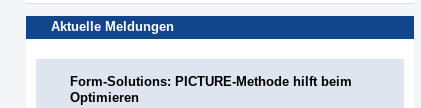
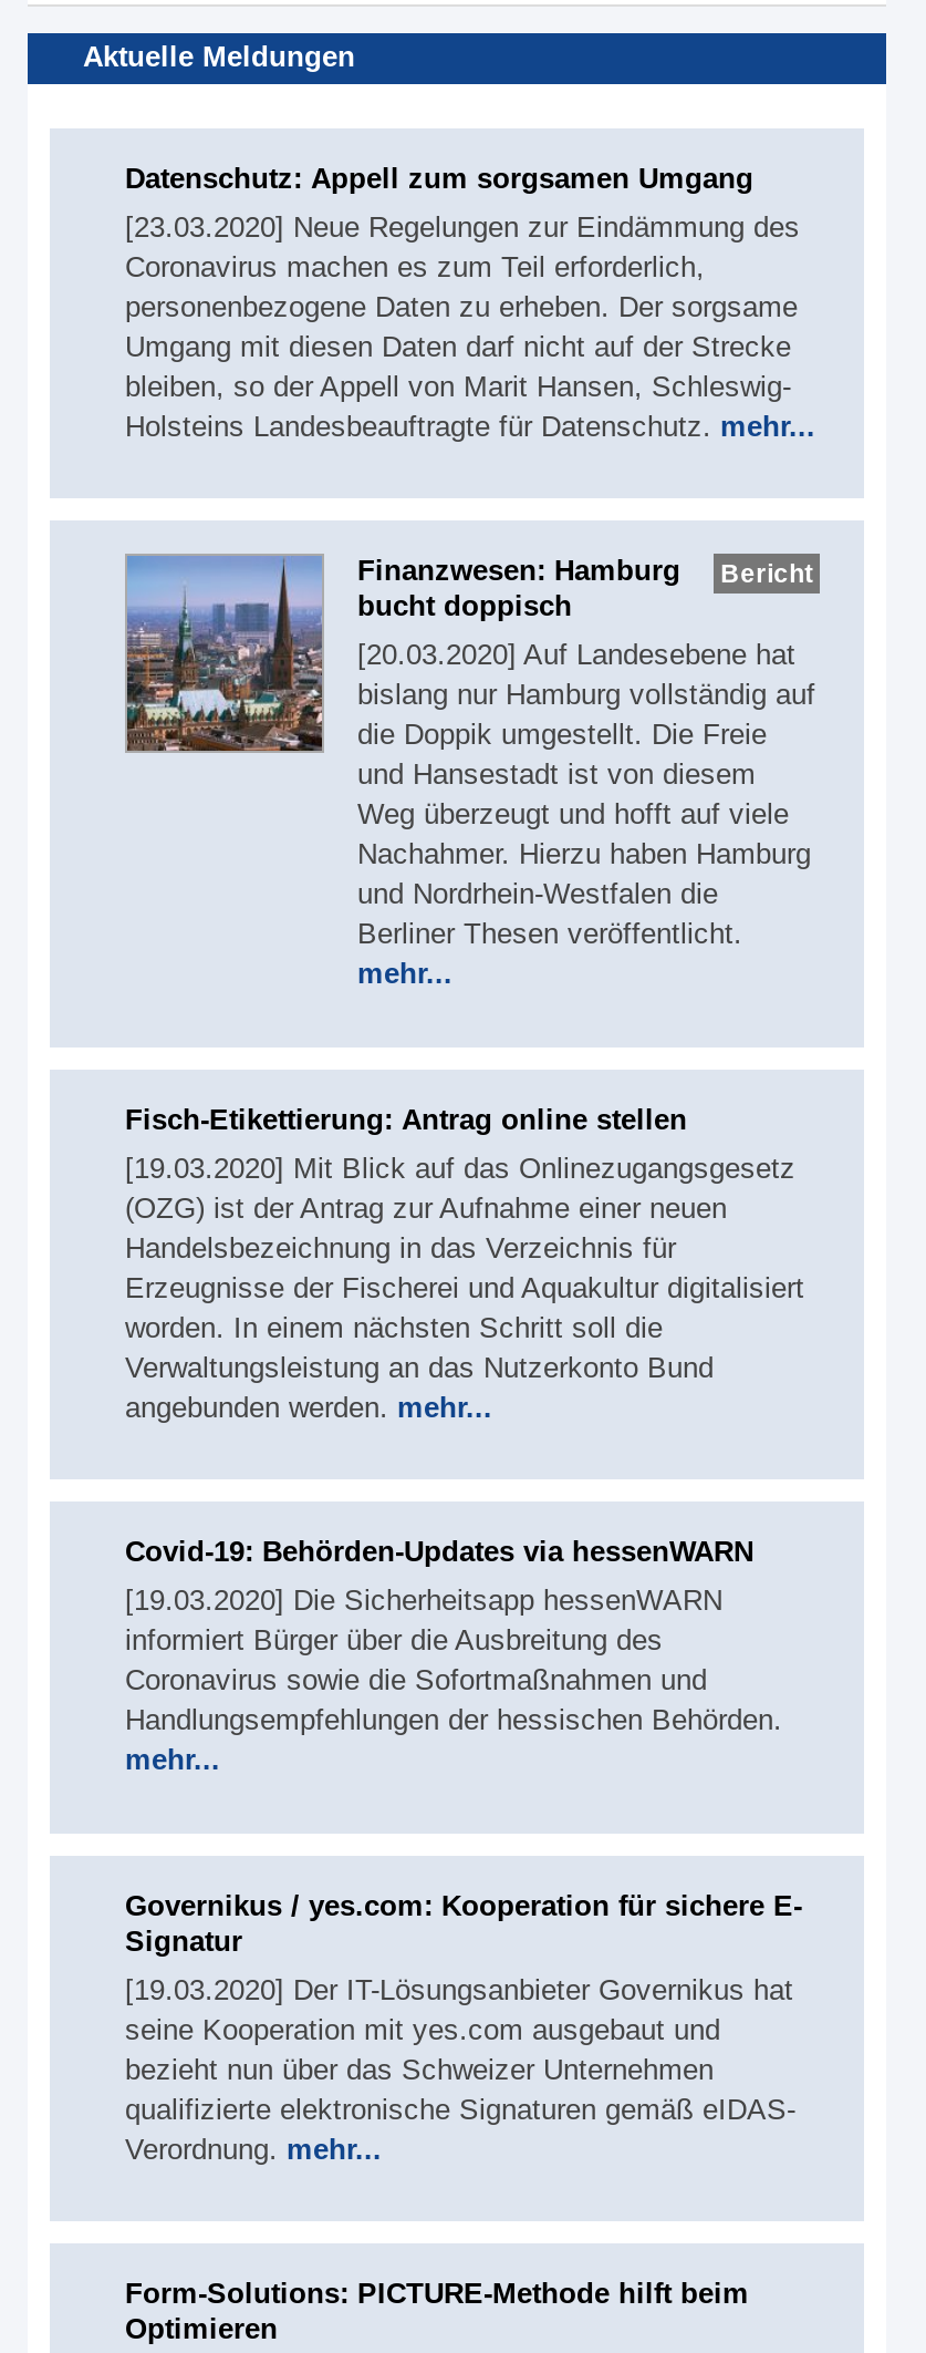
none -> [123,554,815,990] [image] | Bericht | Finanzwesen: Hamburg | bucht doppisch | [20.03.2020] Auf Landesebene hat | bislang nur Hamburg vollständig auf | die Doppik umgestellt. Die Freie | und Hansestadt ist von diesem | Weg überzeugt und hofft auf viele | Nachahmer. Hierzu haben Hamburg | und Nordrhein-Westfalen die | Berliner Thesen veröffentlicht. | mehr...
none -> [125,161,815,442] Datenschutz: Appell zum sorgsamen Umgang | [23.03.2020] Neue Regelungen zur Eindämmung des | Coronavirus machen es zum Teil erforderlich, | personenbezogene Daten zu erheben. Der sorgsame | Umgang mit diesen Daten darf nicht auf der Strecke | bleiben, so der Appell von Marit Hansen, Schleswig- | Holsteins Landesbeauftragte für Datenschutz. mehr...
none -> [125,1102,804,1423] Fisch-Etikettierung: Antrag online stellen | [19.03.2020] Mit Blick auf das Onlinezugangsgesetz | (OZG) ist der Antrag zur Aufnahme einer neuen | Handelsbezeichnung in das Verzeichnis für | Erzeugnisse der Fischerei und Aquakultur digitalisiert | worden. In einem nächsten Schritt soll die | Verwaltungsleistung an das Nutzerkonto Bund | angebunden werden. mehr...
none -> [125,1535,782,1776] Covid-19: Behörden-Updates via hessenWARN | [19.03.2020] Die Sicherheitsapp hessenWARN | informiert Bürger über die Ausbreitung des | Coronavirus sowie die Sofortmaßnahmen und | Handlungsempfehlungen der hessischen Behörden. | mehr...
none -> [125,1888,802,2165] Governikus / yes.com: Kooperation für sichere E- | Signatur | [19.03.2020] Der IT-Lösungsanbieter Governikus hat | seine Kooperation mit yes.com ausgebaut und | bezieht nun über das Schweizer Unternehmen | qualifizierte elektronische Signaturen gemäß eIDAS- | Verordnung. mehr...

